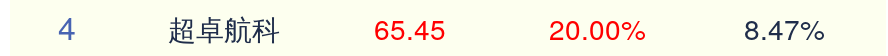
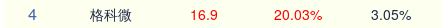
[168,8,824,48] 超卓航科 | 65.45 | 20.00% | 8.47% -> [90,4,411,24] 格科微 | 16.9 | 20.03% | 3.05%

